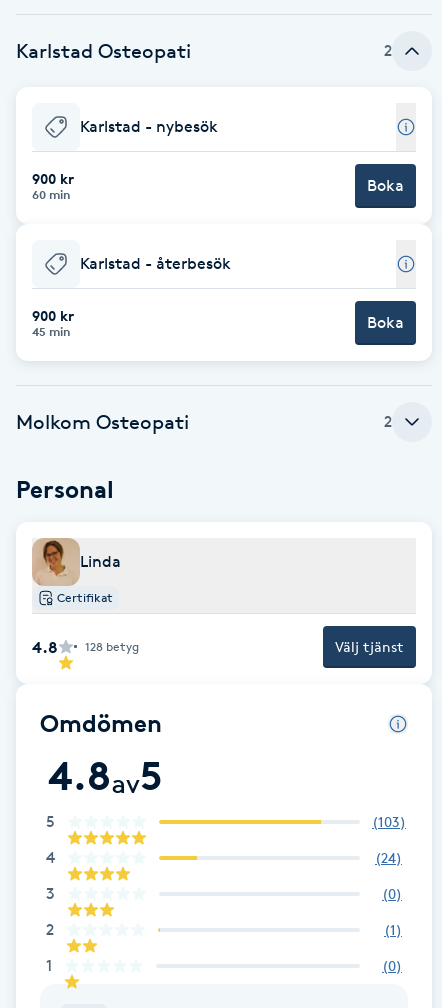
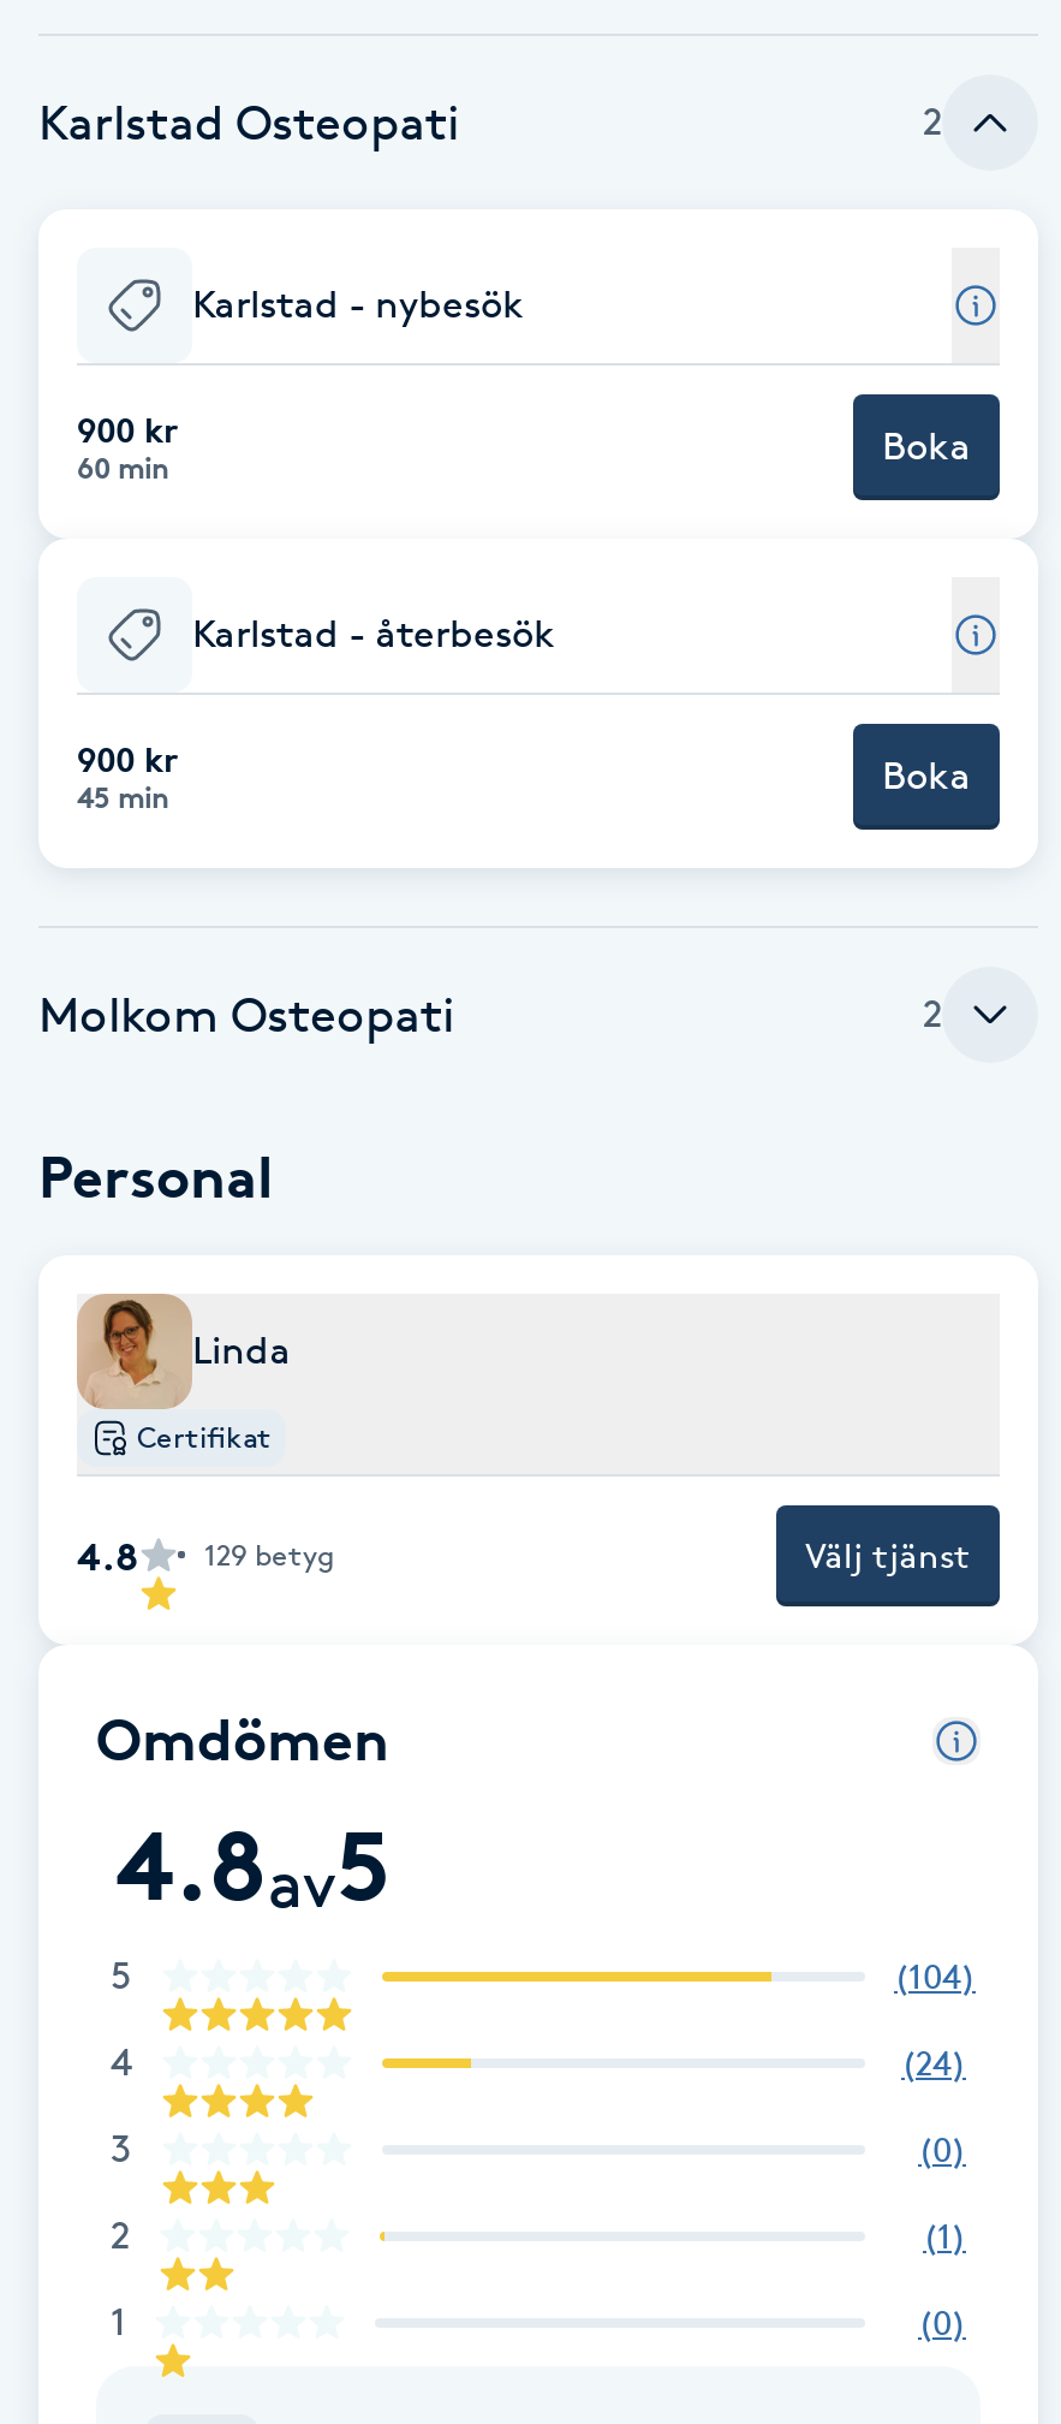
[32,637,139,657] 4.8 128 betyg -> [77,1531,334,1579] 4.8 129 betyg
[372,813,406,830] (103) -> [894,1955,976,1995] (104)

